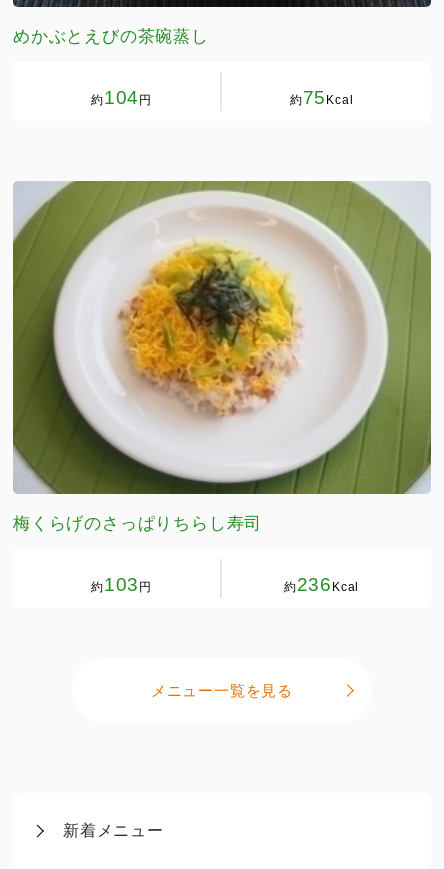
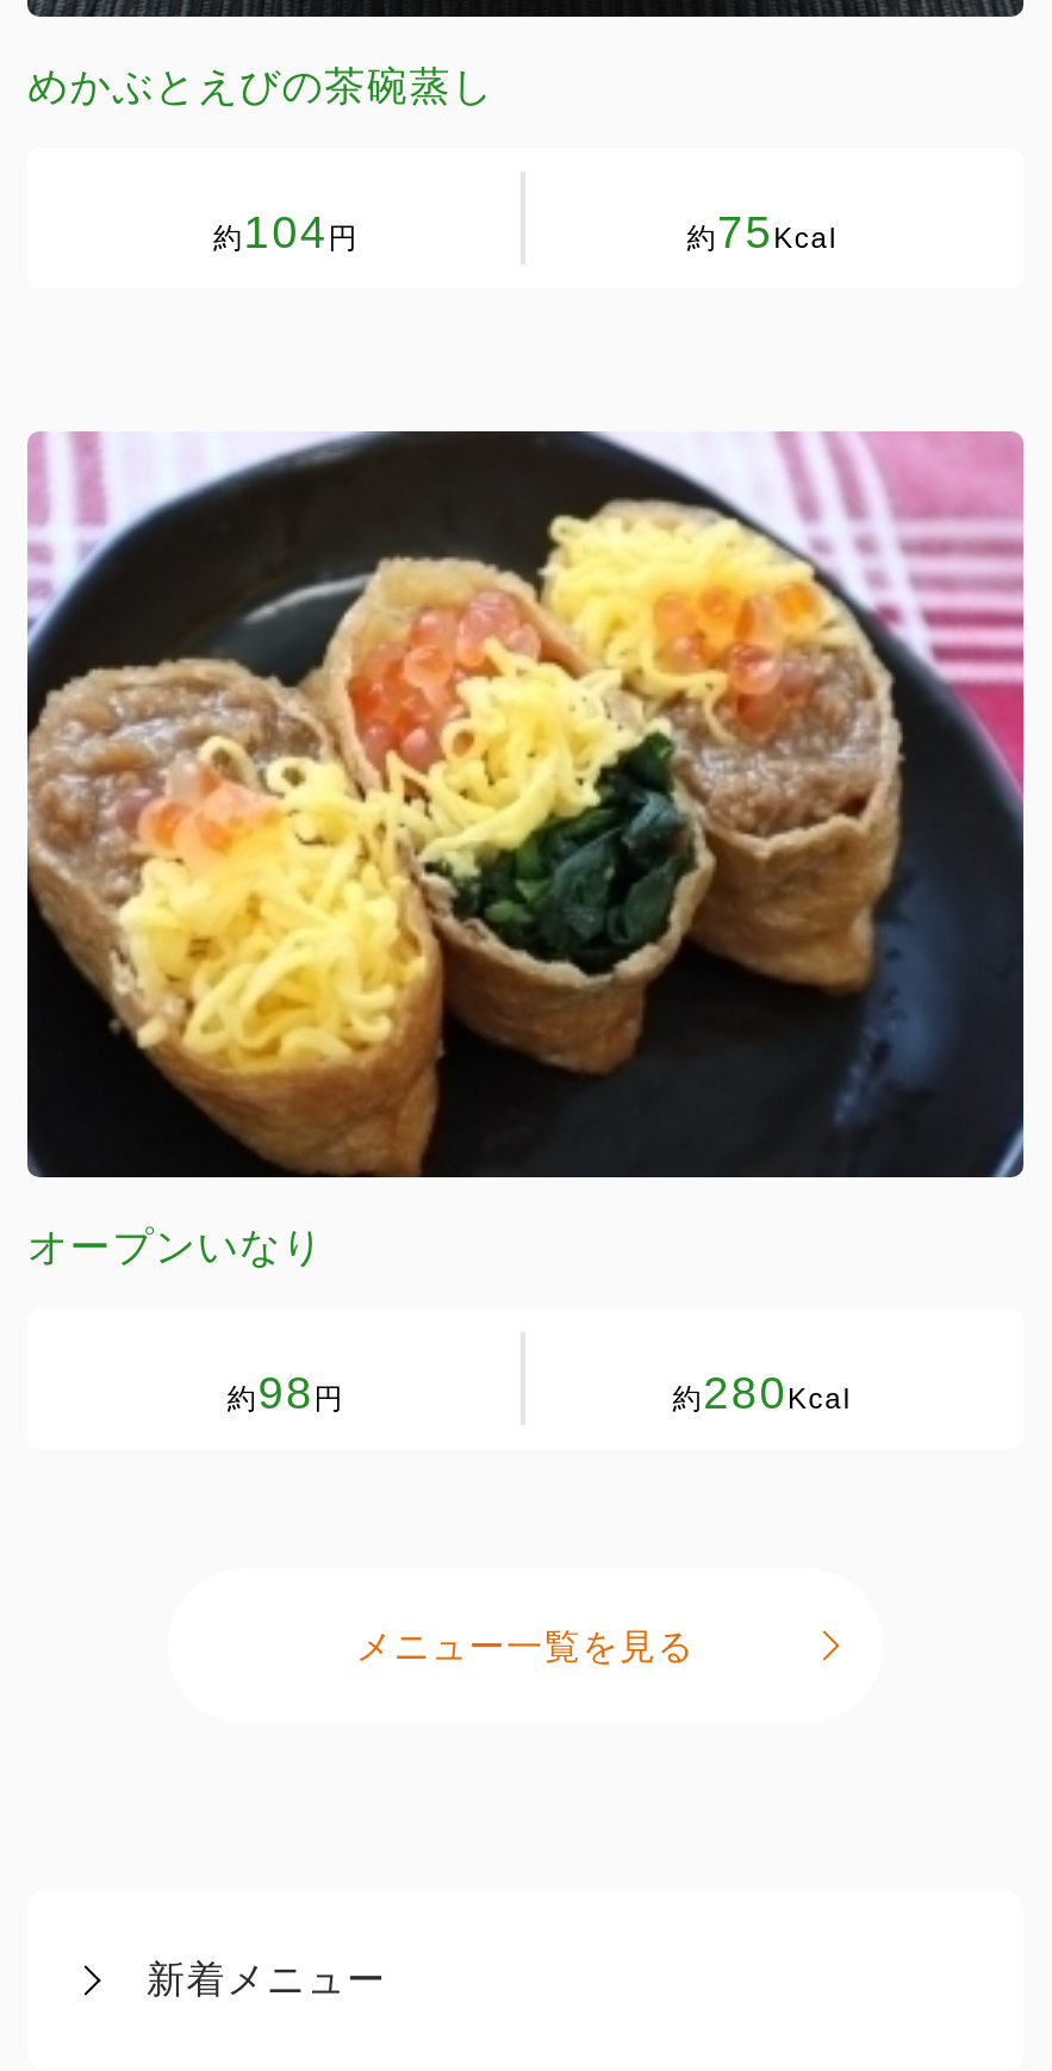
[12,180,432,533] [image] | 梅くらげのさっぱりちらし寿司 -> [25,429,1026,1270] [image] | オープンいなり
[91,574,359,595] 約103円 | 約236Kcal -> [227,1368,852,1418] 約98円 | 約280Kcal

